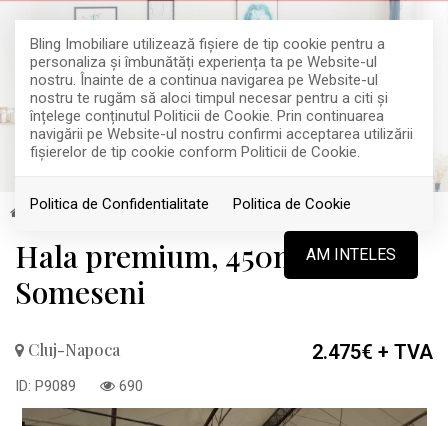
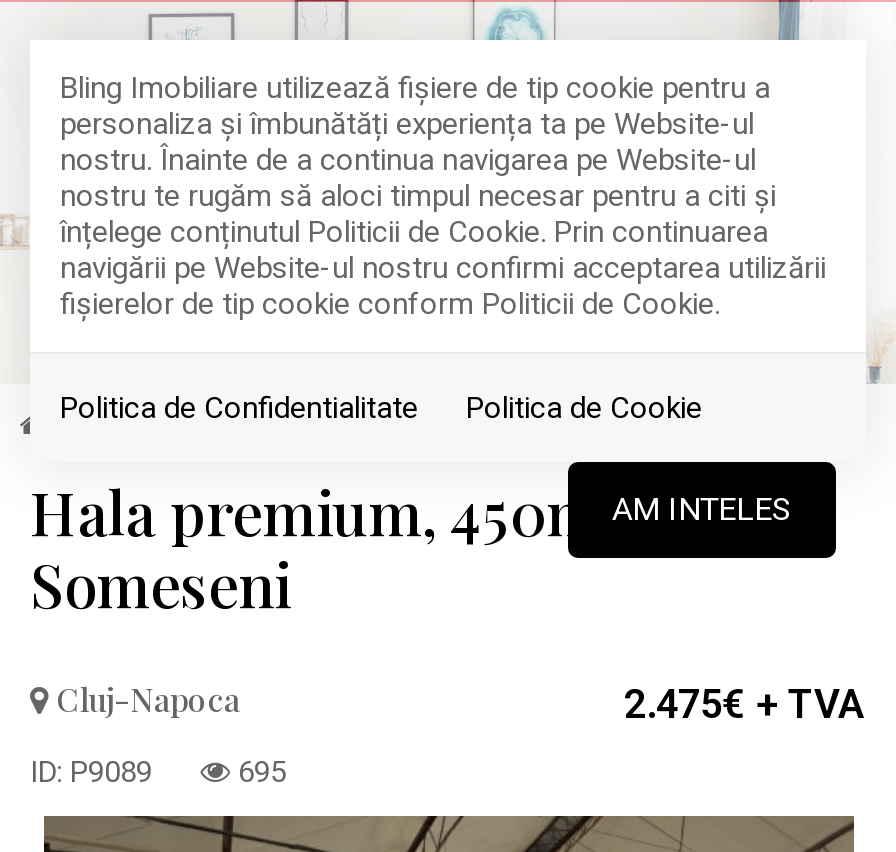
[115,377,143,395] 690 -> [230,754,286,790] 695

